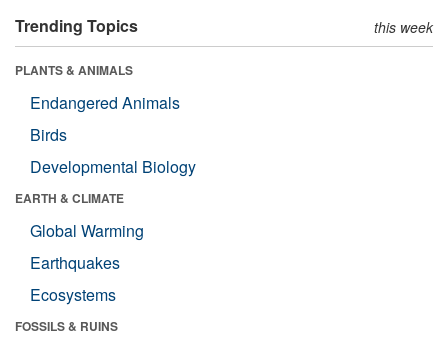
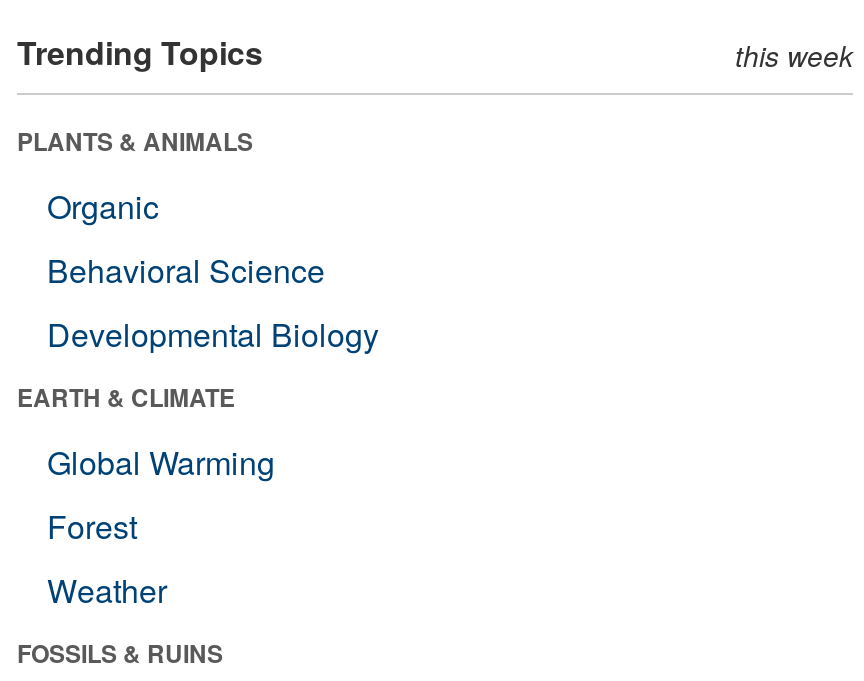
[30,91,180,146] Endangered Animals | Birds -> [47,183,325,293] Organic | Behavioral Science
[30,251,120,306] Earthquakes | Ecosystems -> [47,503,167,613] Forest | Weather

